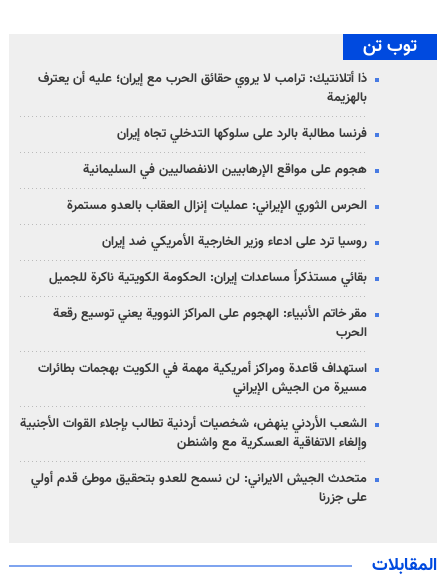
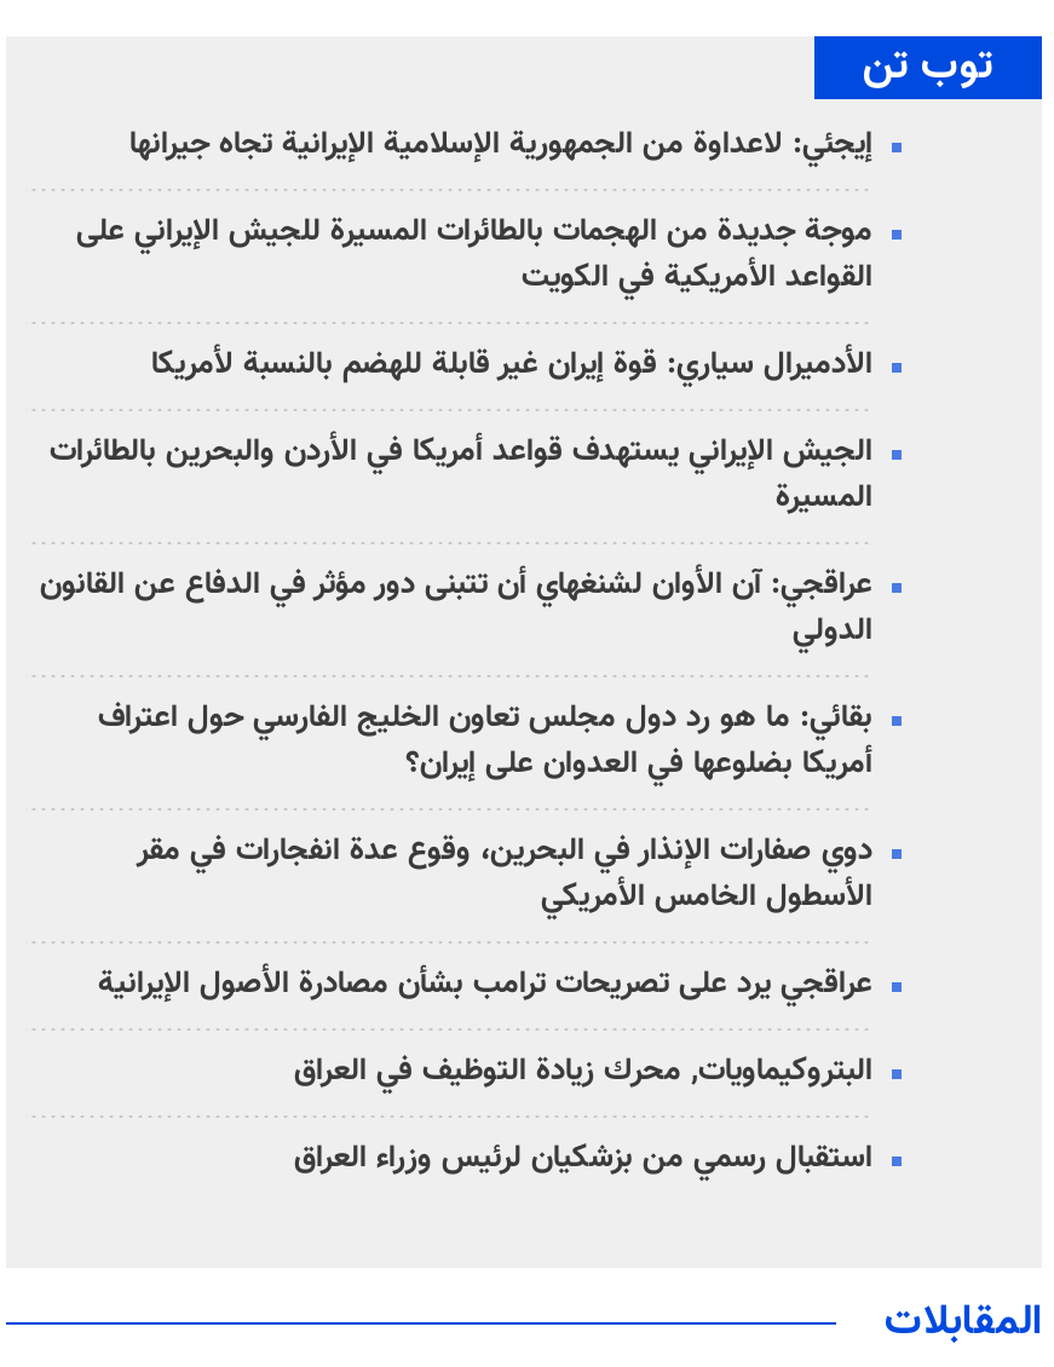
[38,69,367,108] ذا أتلانتيك: ترامب لا يروي حقائق الحرب مع إيران؛ عليه أن يعترف | بالهزيمة -> [129,122,872,170] إيجئي: لاعداوة من الجمهورية الإسلامية الإيرانية تجاه جيرانها
[117,124,367,144] فرنسا مطالبة بالرد على سلوكها التدخلي تجاه إيران -> [76,209,872,303] موجة جديدة من الهجمات بالطائرات المسيرة للجيش الإيراني على | القواعد الأمريكية في الكويت
[83,160,367,180] هجوم على مواقع الإرهابيين الانفصاليين في السليمانية -> [151,342,872,390] الأدميرال سياري: قوة إيران غير قابلة للهضم بالنسبة لأمريكا
[67,196,367,216] الحرس الثوري الإيراني: عمليات إنزال العقاب بالعدو مستمرة -> [50,429,872,523] الجيش الإيراني يستهدف قواعد أمريكا في الأردن والبحرين بالطائرات | المسيرة
[102,232,367,252] روسيا ترد على ادعاء وزير الخارجية الأمريكي ضد إيران -> [40,562,872,656] عراقجي: آن الأوان لشنغهاي أن تتبنى دور مؤثر في الدفاع عن القانون | الدولي
[49,268,367,288] بقائي مستذكراً مساعدات إيران: الحكومة الكويتية ناكرة للجميل -> [98,695,872,789] بقائي: ما هو رد دول مجلس تعاون الخليج الفارسي حول اعتراف | أمريكا بضلوعها في العدوان على إيران؟
[53,304,367,343] مقر خاتم الأنبياء: الهجوم على المراكز النووية يعني توسيع رقعة | الحرب -> [137,828,872,923] دوي صفارات الإنذار في البحرين، وقوع عدة انفجارات في مقر | الأسطول الخامس الأمريكي
[38,359,367,398] استهداف قاعدة ومراكز أمريكية مهمة في الكويت بهجمات بطائرات | مسيرة من الجيش الإيراني -> [98,961,872,1010] عراقجي يرد على تصريحات ترامب بشأن مصادرة الأصول الإيرانية
[20,414,367,453] الشعب الأردني ینهض، شخصيات أردنية تطالب بإجلاء القوات الأجنبية | وإلغاء الاتفاقية العسكرية مع واشنطن -> [294,1048,872,1097] البتروكيماويات, محرك زيادة التوظيف في العراق
[31,469,367,508] متحدث الجيش الايراني: لن نسمح للعدو بتحقيق موطئ قدم أولي | على جزرنا -> [294,1135,872,1184] استقبال رسمي من بزشكيان لرئيس وزراء العراق

